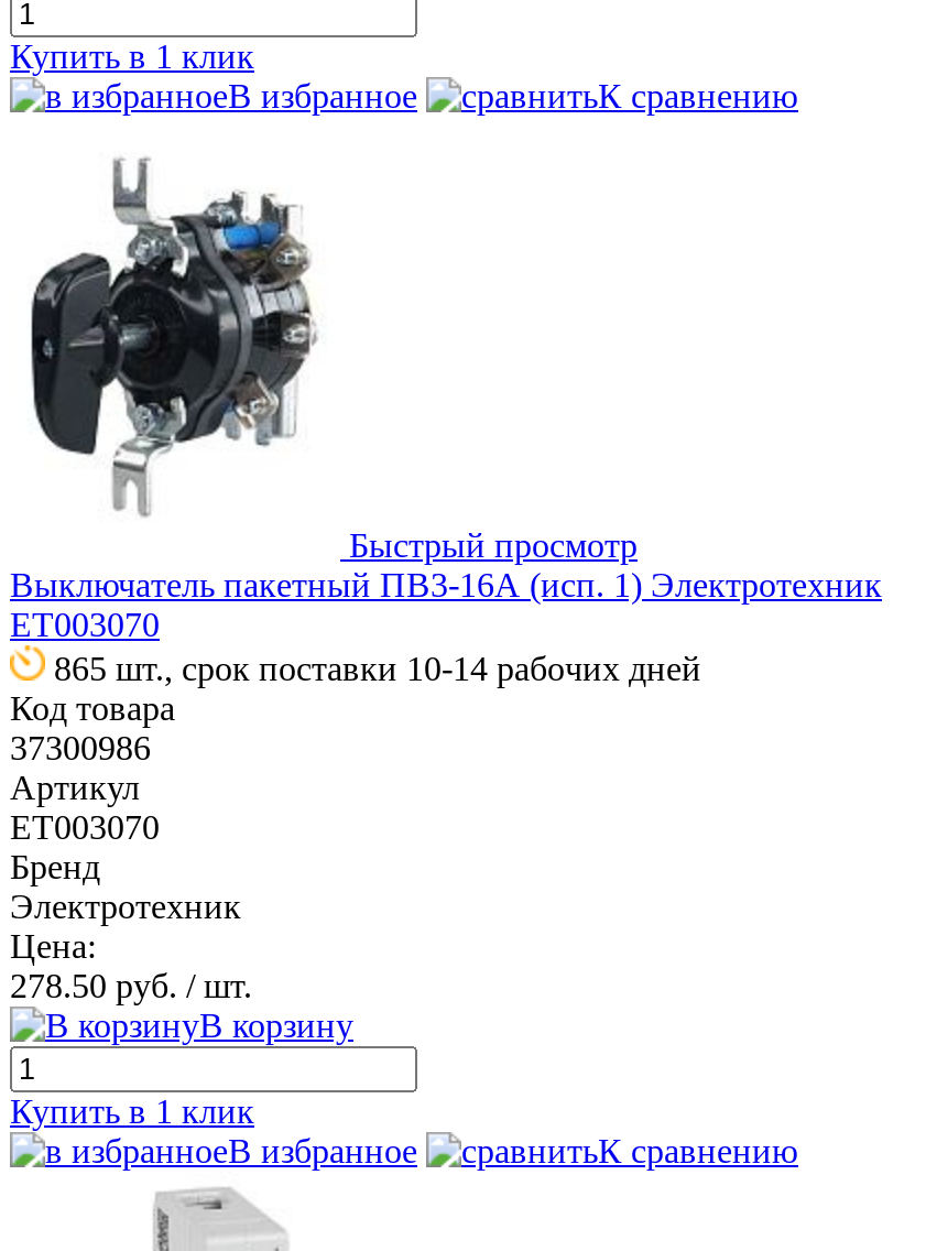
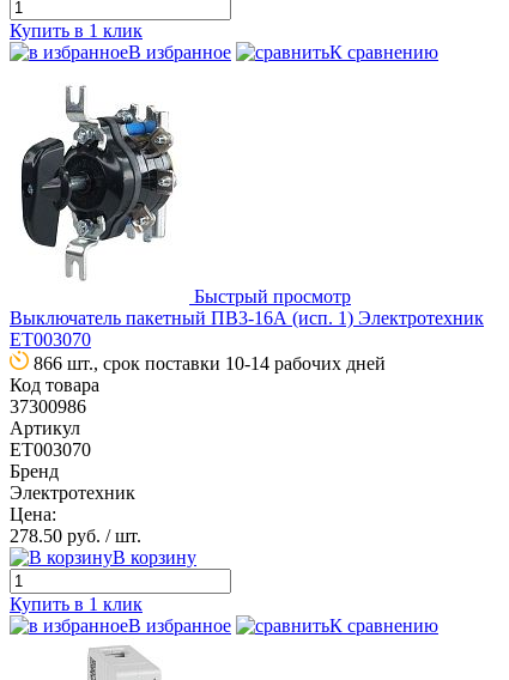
[54,650,701,687] 865 шт., срок поставки 10-14 рабочих дней -> [34,353,386,373] 866 шт., срок поставки 10-14 рабочих дней

